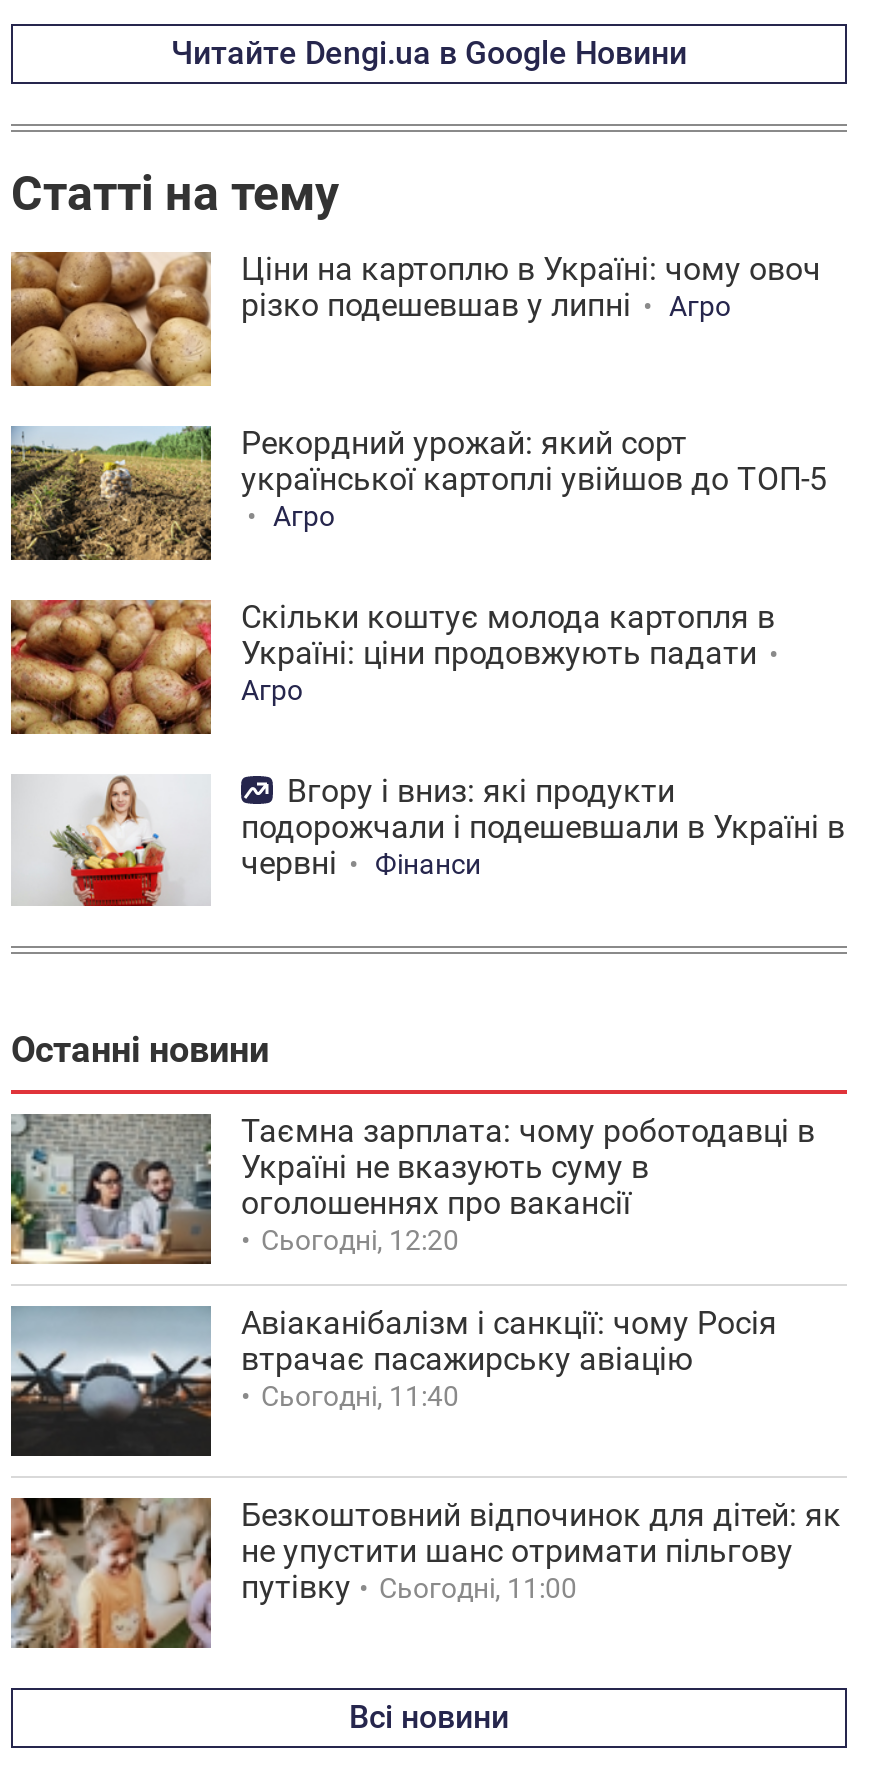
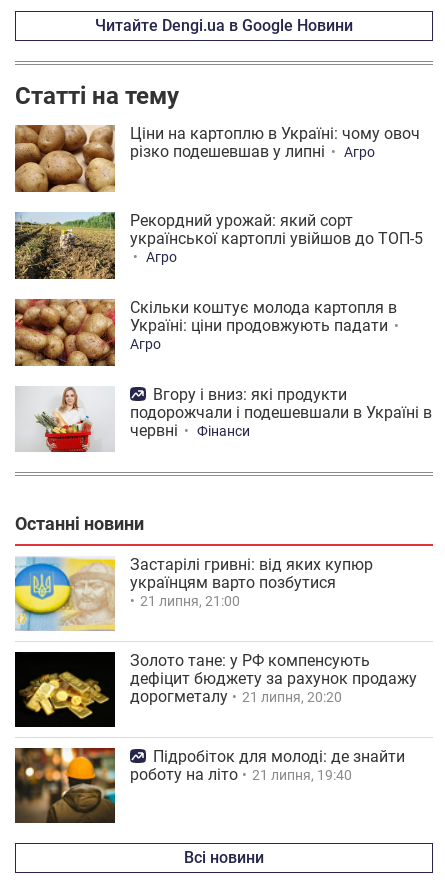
[9,1112,815,1266] [image] | Таємна зарплата: чому роботодавці в | Україні не вказують суму в | оголошеннях про вакансії | Сьогодні, 12:20 -> [14,555,373,631] [image] | Застарілі гривні: від яких купюр | українцям варто позбутися | 21 липня, 21:00
[9,1305,777,1454] [image] | Авіаканібалізм і санкції: чому Росія | втрачає пасажирську авіацію | Сьогодні, 11:40 -> [14,651,417,725] [image] | Золото тане: у РФ компенсують | дефіцит бюджету за рахунок продажу | дорогметалу | 21 липня, 20:20
[9,1496,841,1650] [image] | Безкоштовний відпочинок для дітей: як | не упустити шанс отримати пільгову | путівку | Сьогодні, 11:00 -> [14,747,405,824] [image] | Підробіток для молоді: де знайти | роботу на літо | 21 липня, 19:40

